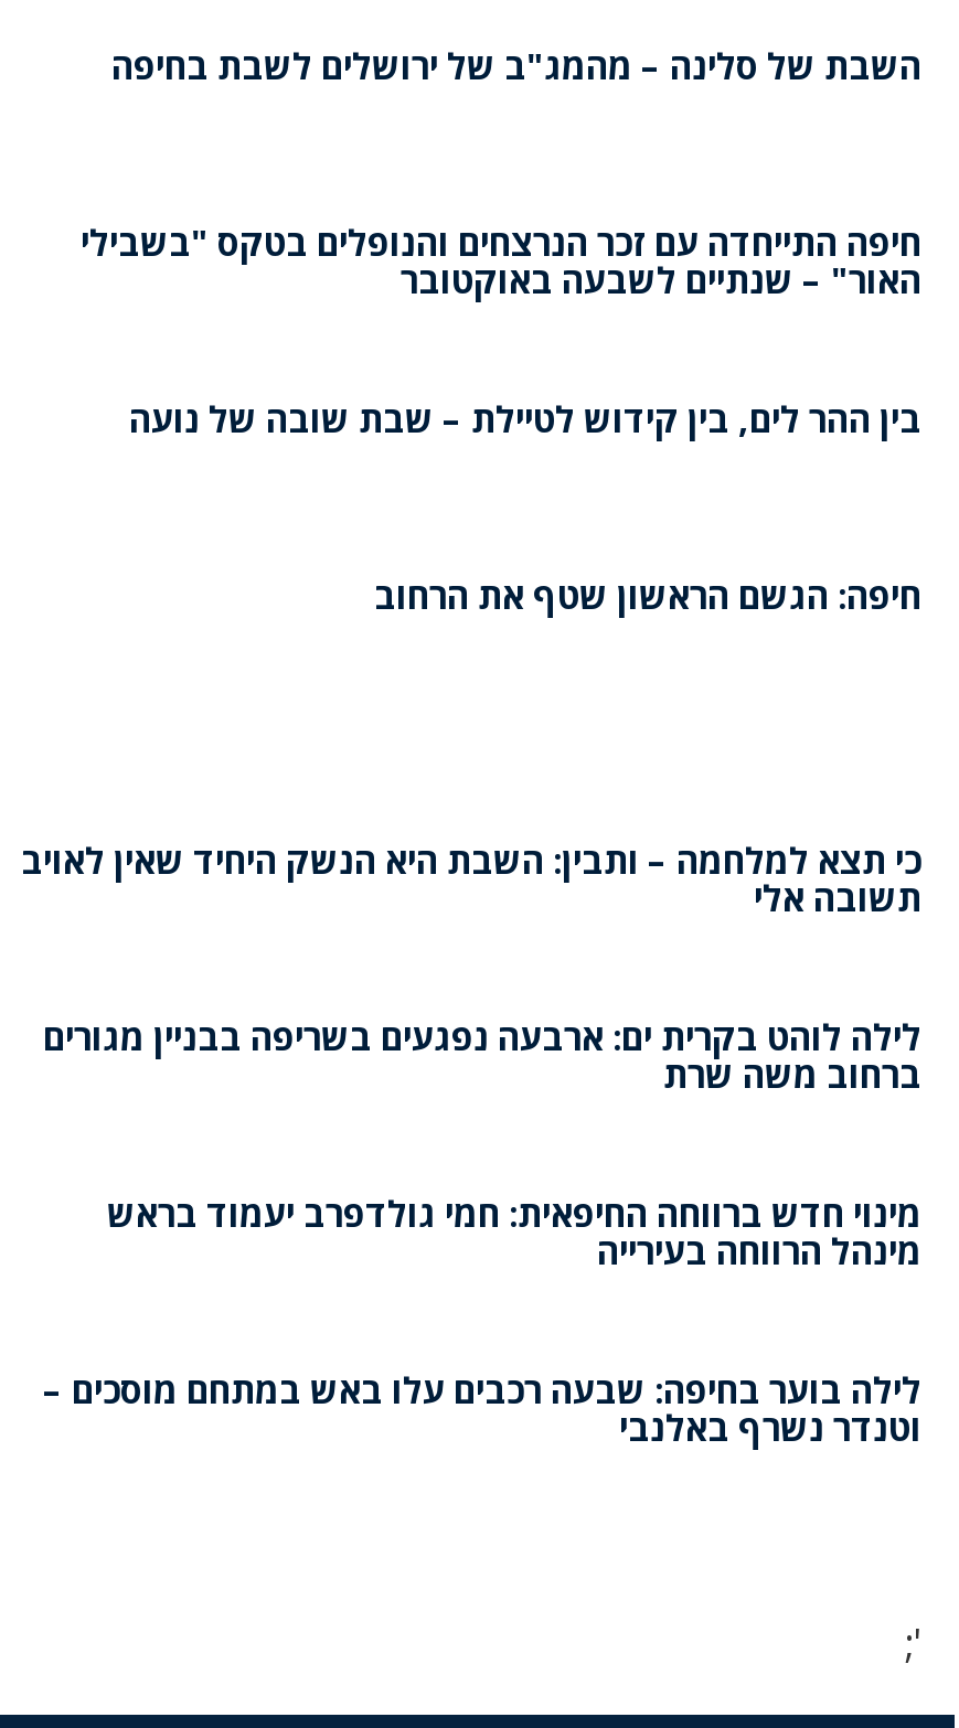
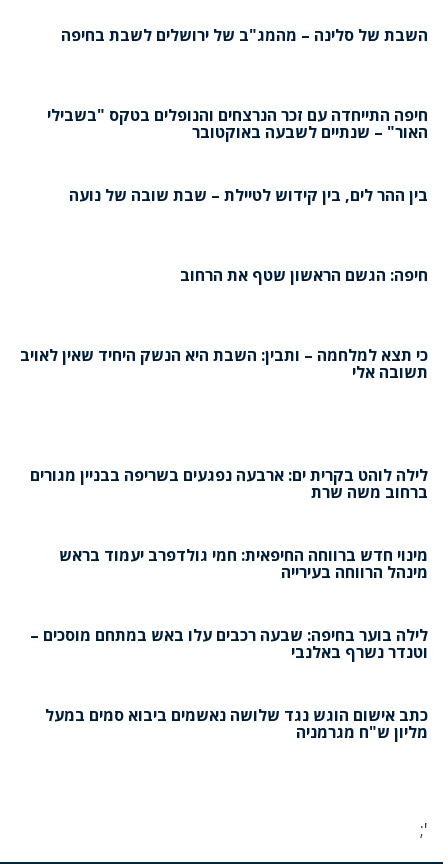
moved [21,837,921,923] -> [20,344,428,383]: כי תצא למלחמה – ותבין: השבת היא הנשק היחיד שאין לאויב | תשובה אלי
none -> [45,704,428,743] כתב אישום הוגש נגד שלושה נאשמים ביבוא סמים במעל | מליון ש"ח מגרמניה

